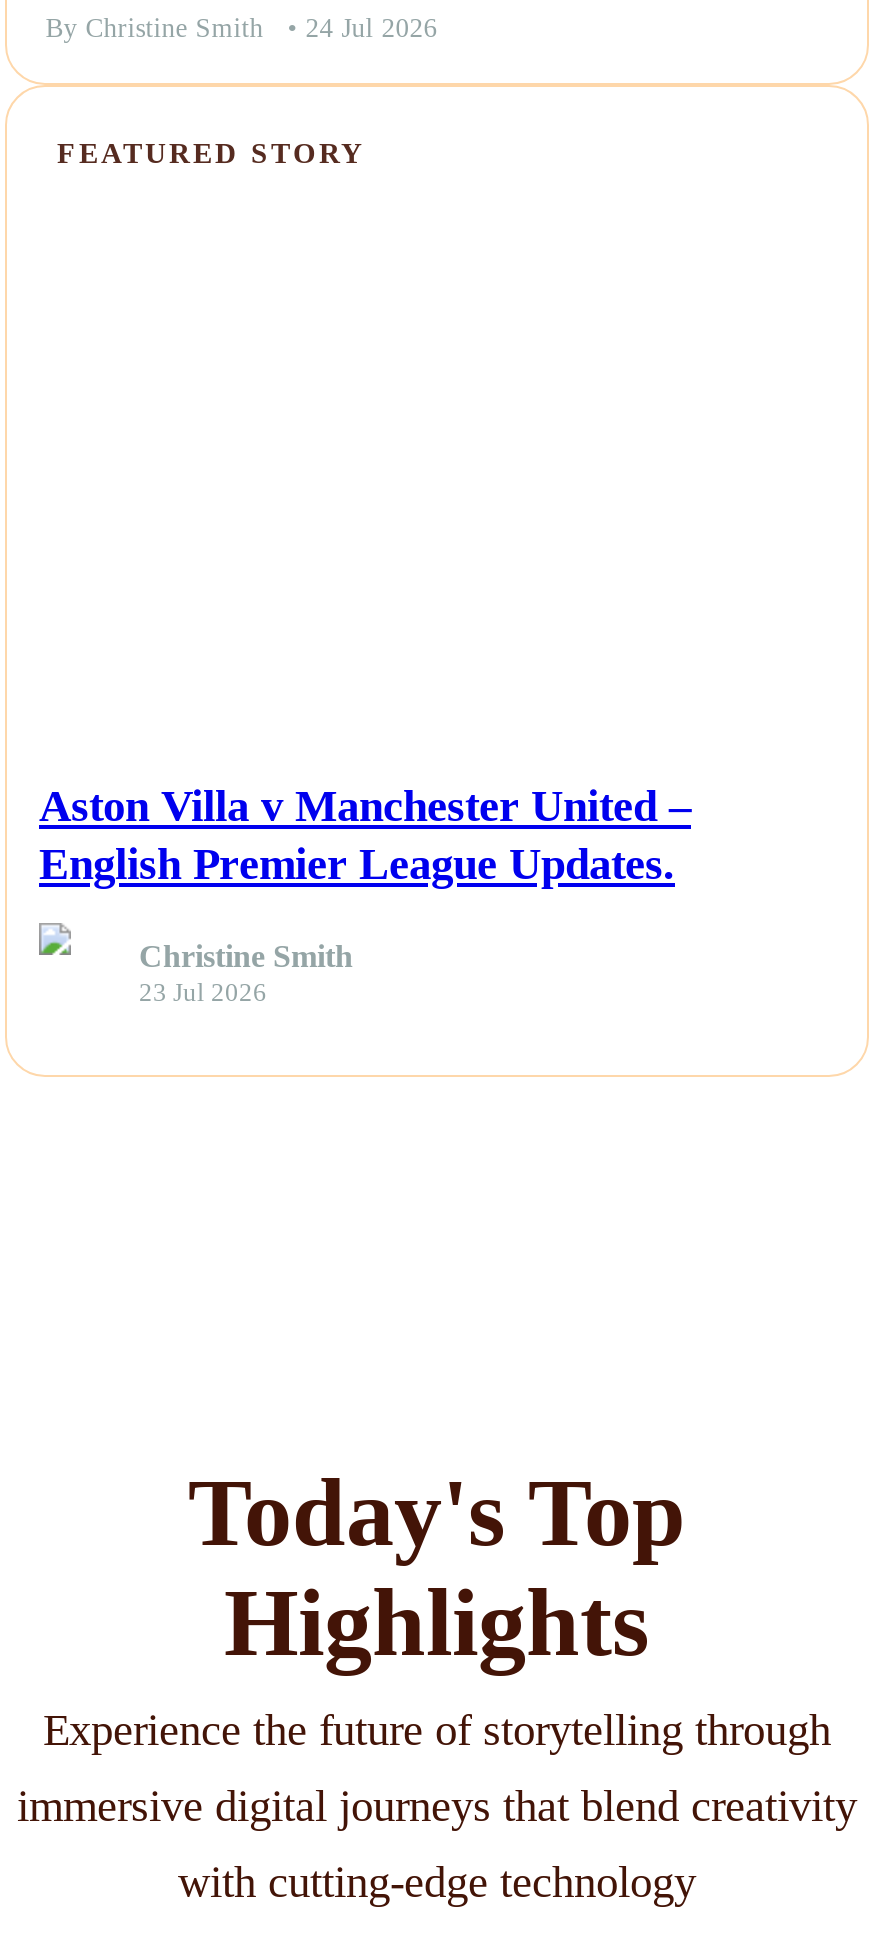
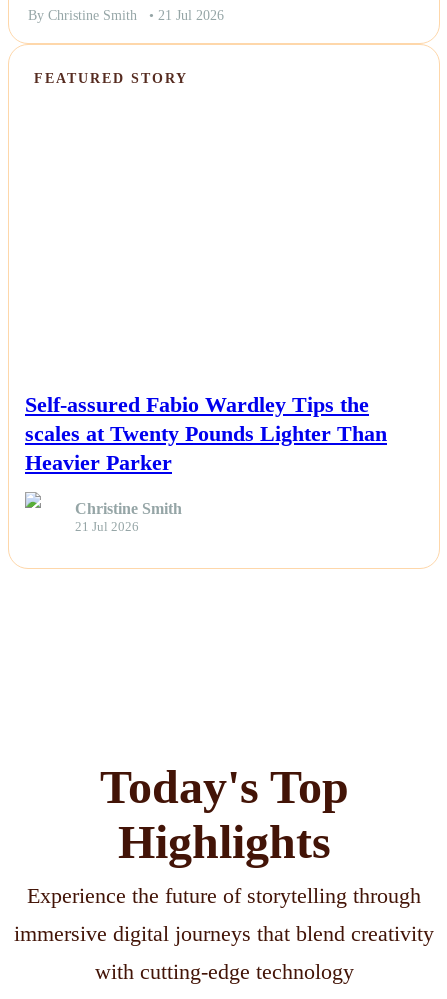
[45,13,437,43] By Christine Smith • 24 Jul 2026 -> [28,8,224,23] By Christine Smith • 21 Jul 2026
[39,781,691,889] Aston Villa v Manchester United – | English Premier League Updates. -> [25,392,387,475] Self-assured Fabio Wardley Tips the | scales at Twenty Pounds Lighter Than | Heavier Parker
[139,980,267,1008] 23 Jul 2026 -> [75,520,139,534] 21 Jul 2026

